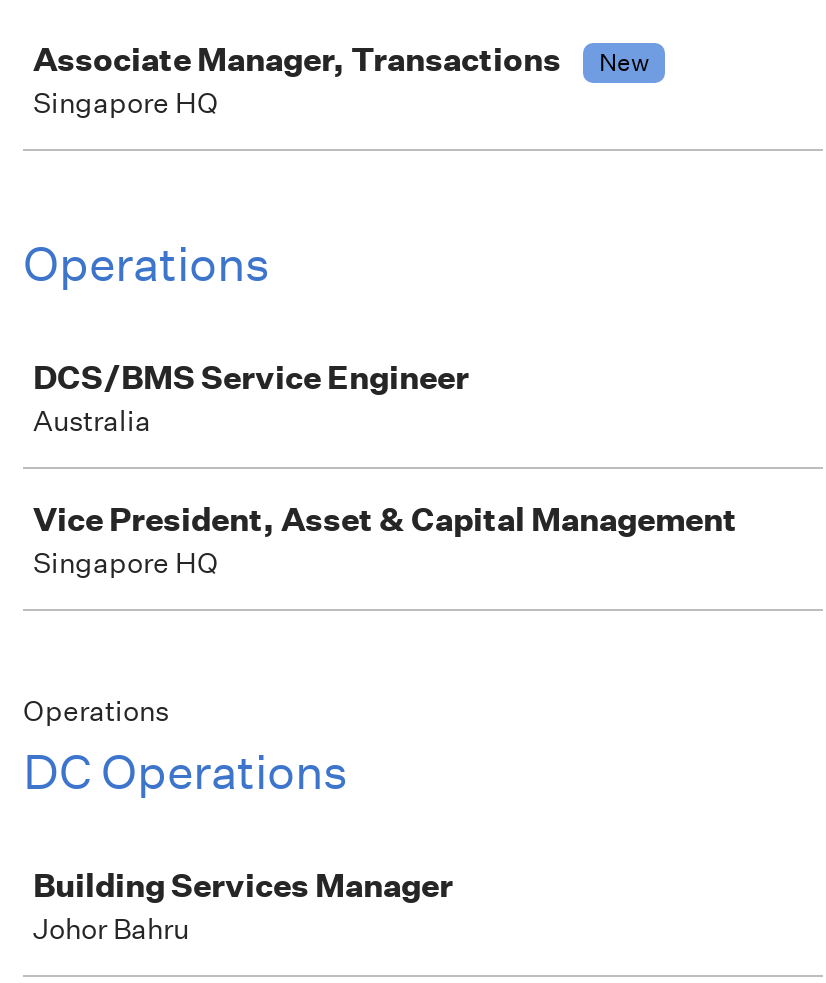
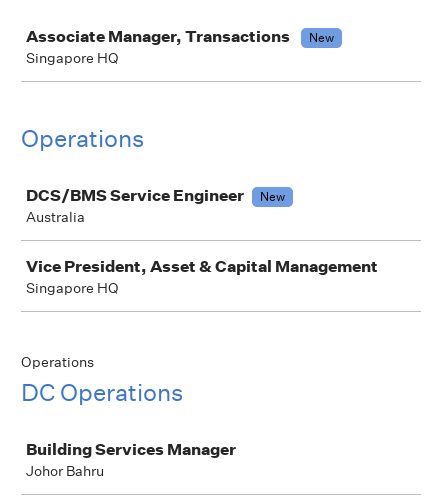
none -> [260,188,285,205] New

